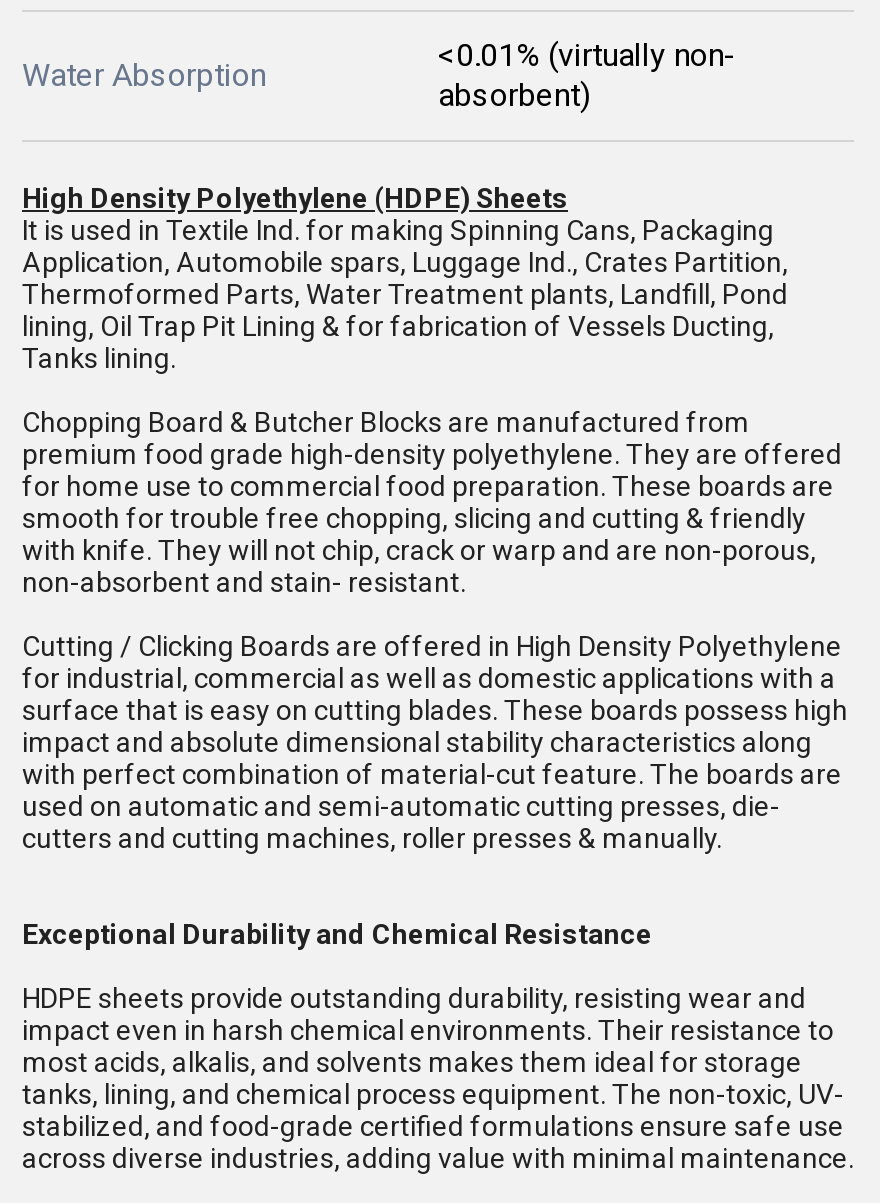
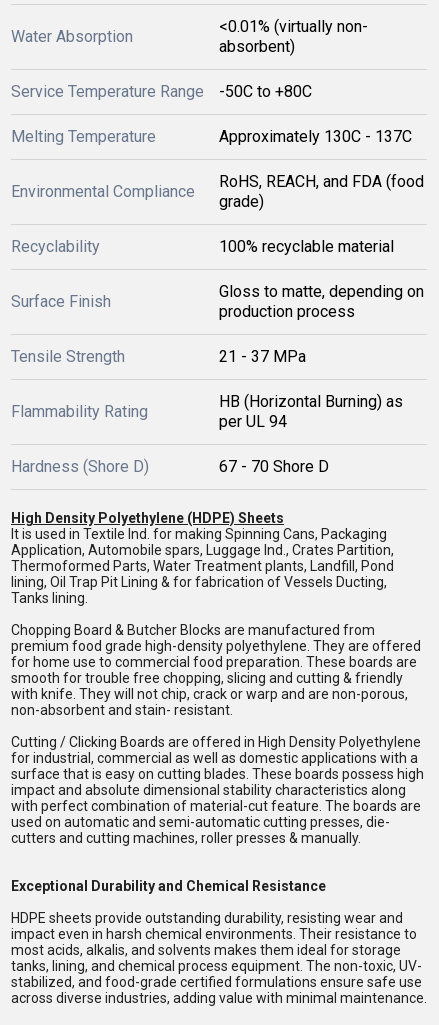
none -> [11,82,412,201] Service Temperature Range | -50C to +80C | Melting Temperature | Approximately 130C - 137C | Environmental Compliance
none -> [11,172,424,311] RoHS, REACH, and FDA (food | grade) | Recyclability | 100% recyclable material | Surface Finish
none -> [11,282,424,421] Gloss to matte, depending on | production process | Tensile Strength | 21 - 37 MPa | Flammability Rating
none -> [11,392,403,476] HB (Horizontal Burning) as | per UL 94 | Hardness (Shore D) | 67 - 70 Shore D

